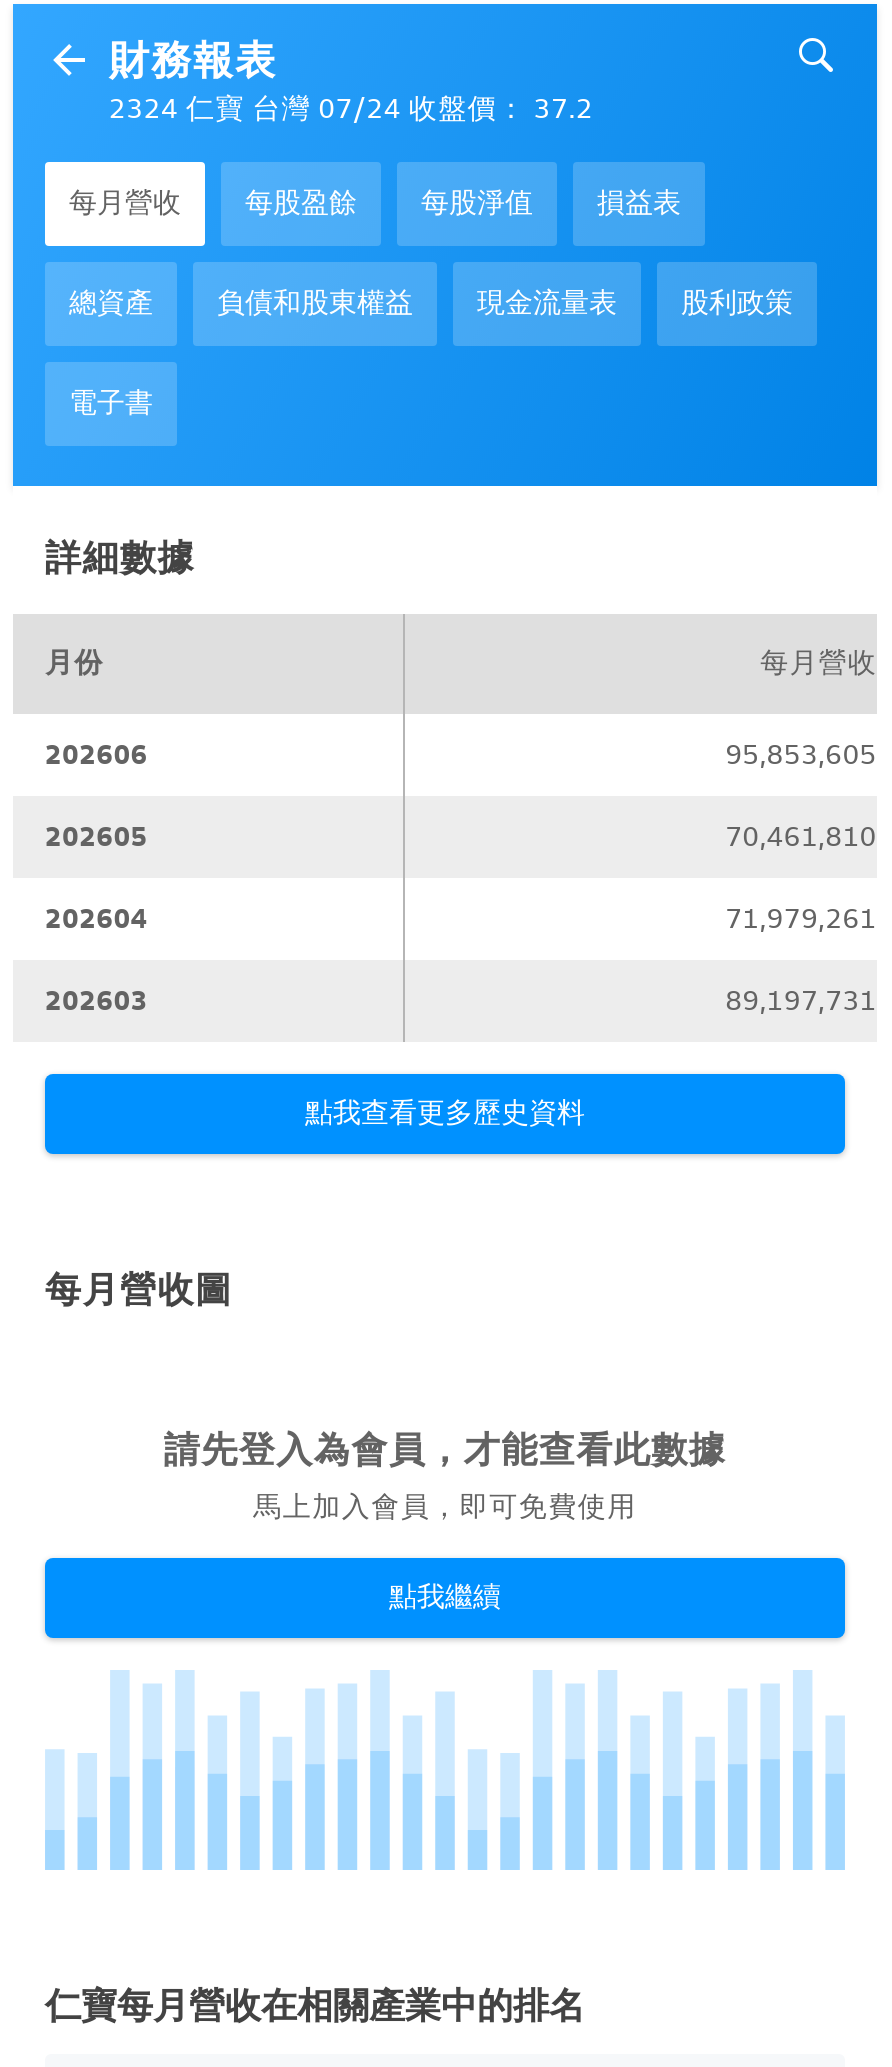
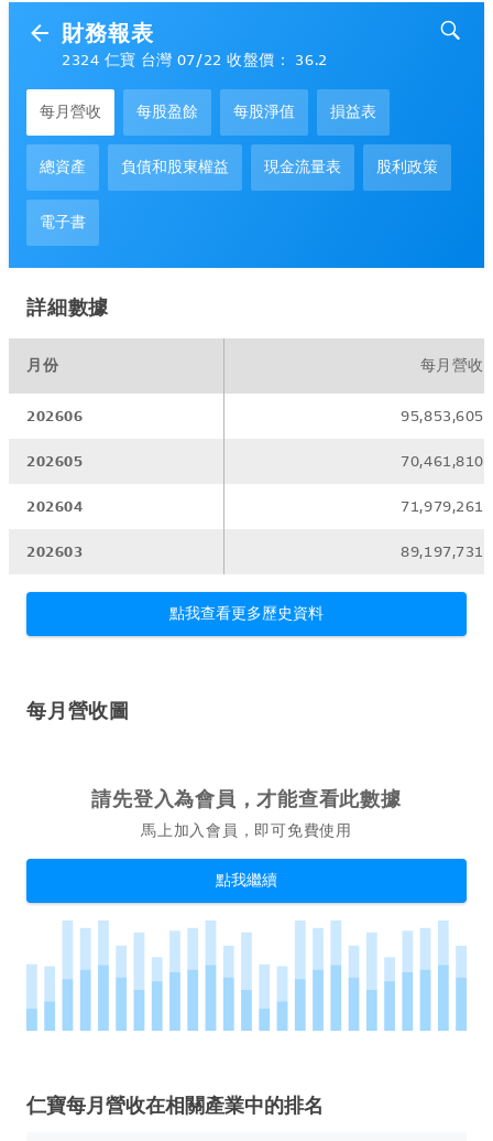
[109,92,593,126] 2324 仁寶 台灣 07/24 收盤價： 37.2 -> [62,51,328,69] 2324 仁寶 台灣 07/22 收盤價： 36.2

